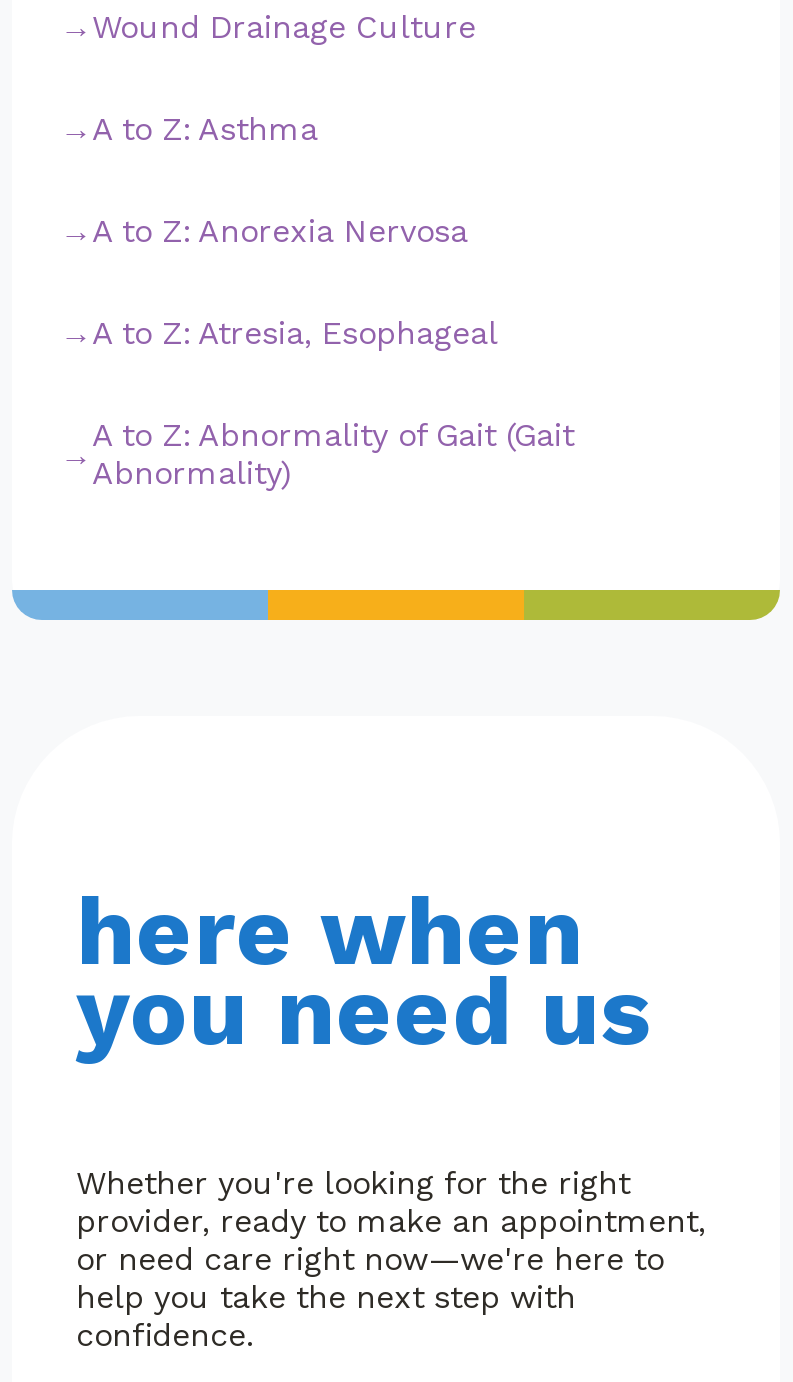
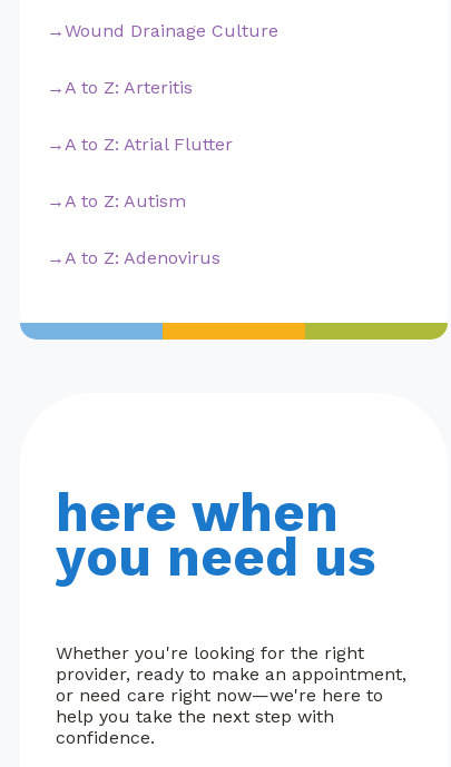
[92,111,318,149] A to Z: Asthma -> [65,77,193,98] A to Z: Arteritis
[92,213,468,251] A to Z: Anorexia Nervosa -> [65,134,233,155] A to Z: Atrial Flutter
[92,315,498,353] A to Z: Atresia, Esophageal -> [65,191,186,212] A to Z: Autism
[92,417,574,493] A to Z: Abnormality of Gait (Gait | Abnormality) -> [65,247,220,269] A to Z: Adenovirus

